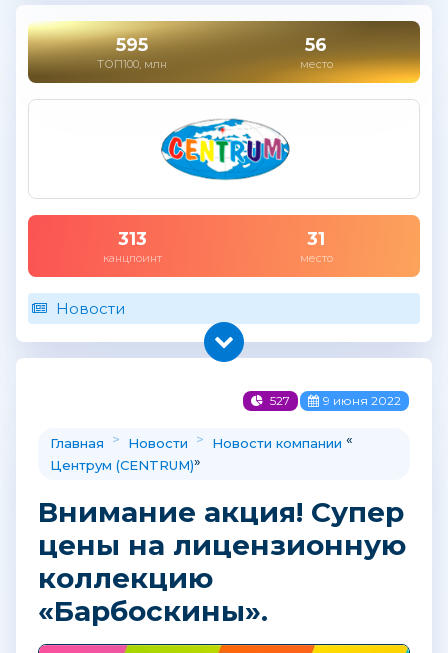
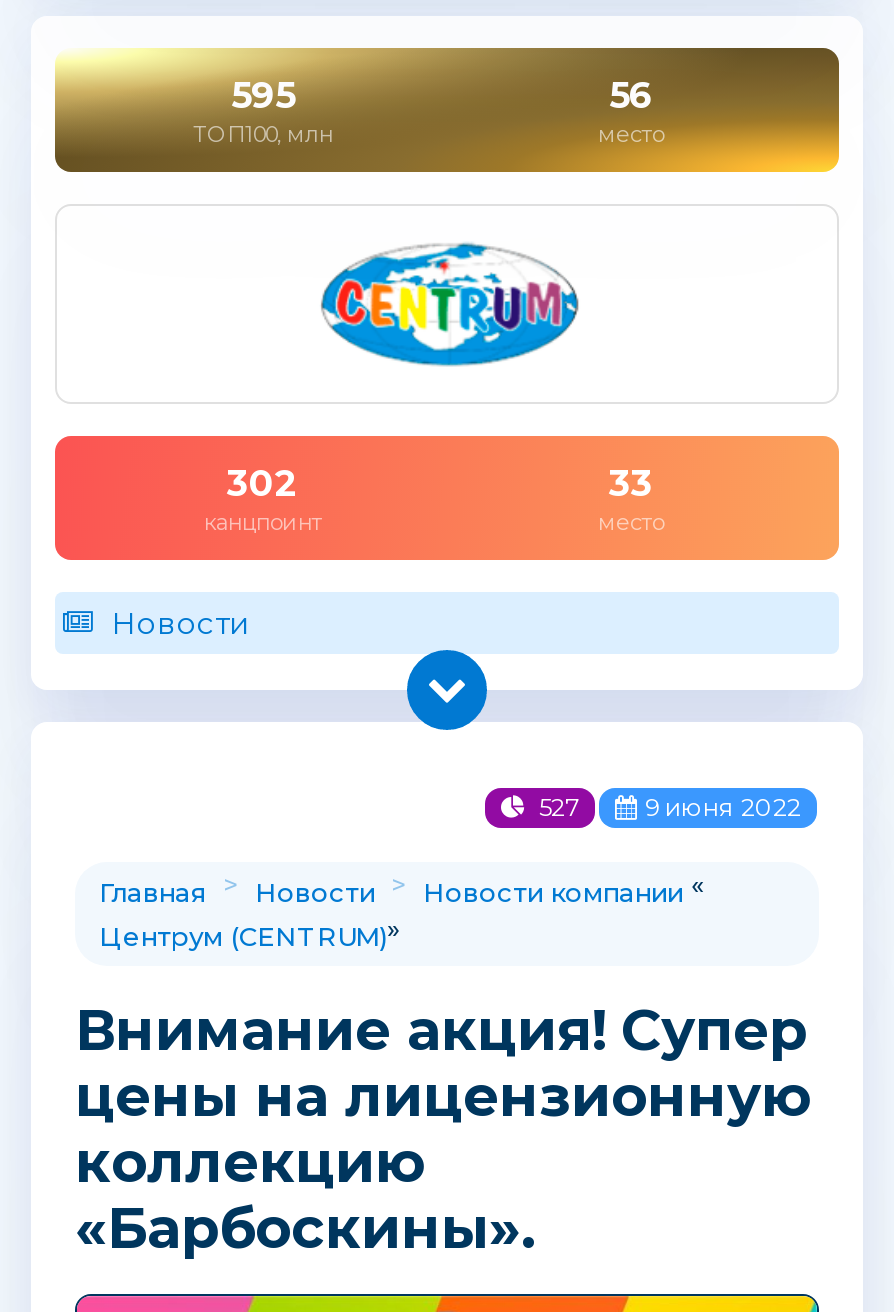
[117,228,146,250] 313 -> [227,462,299,506] 302
[307,228,325,250] 31 -> [609,462,653,506] 33

